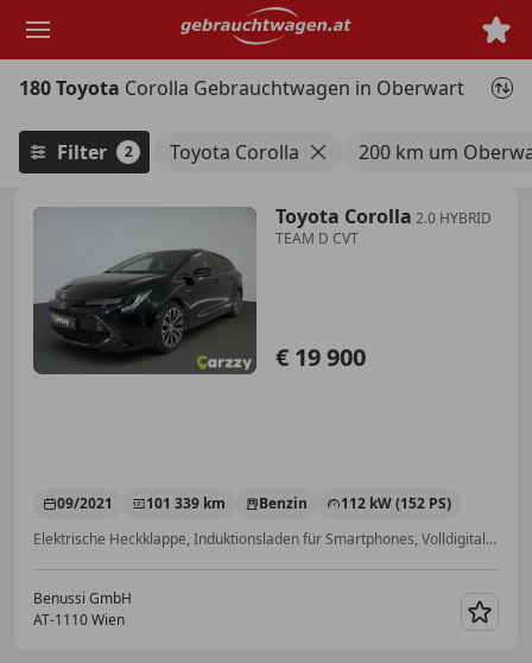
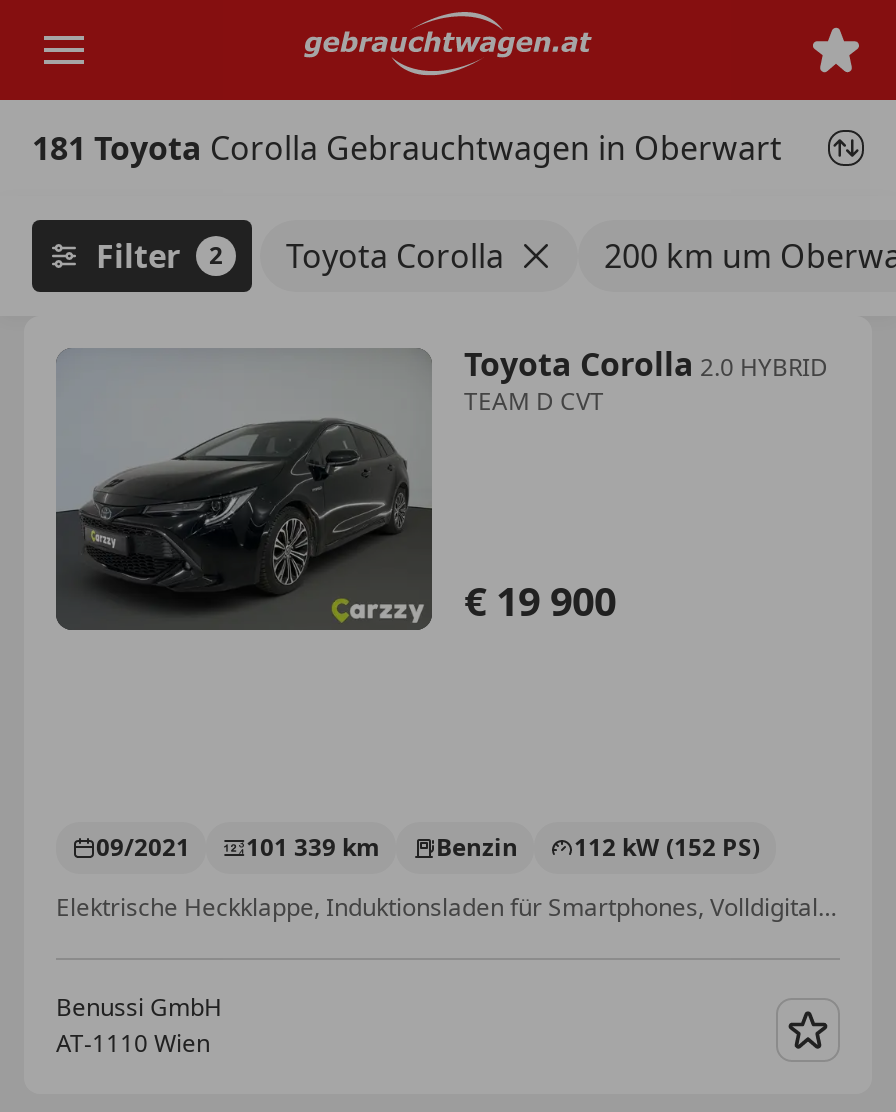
[19,75,464,101] 180 Toyota Corolla Gebrauchtwagen in Oberwart -> [32,126,782,170] 181 Toyota Corolla Gebrauchtwagen in Oberwart

